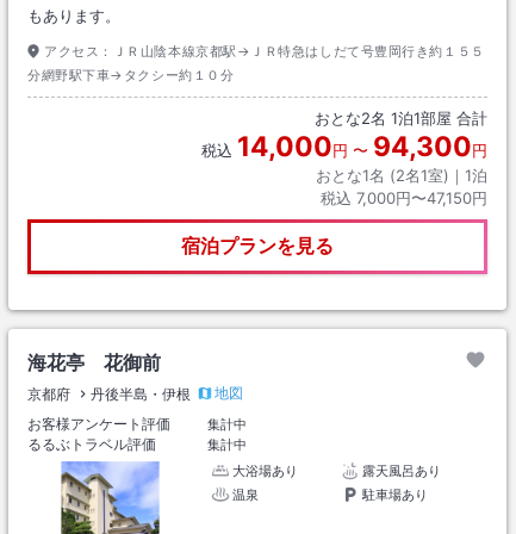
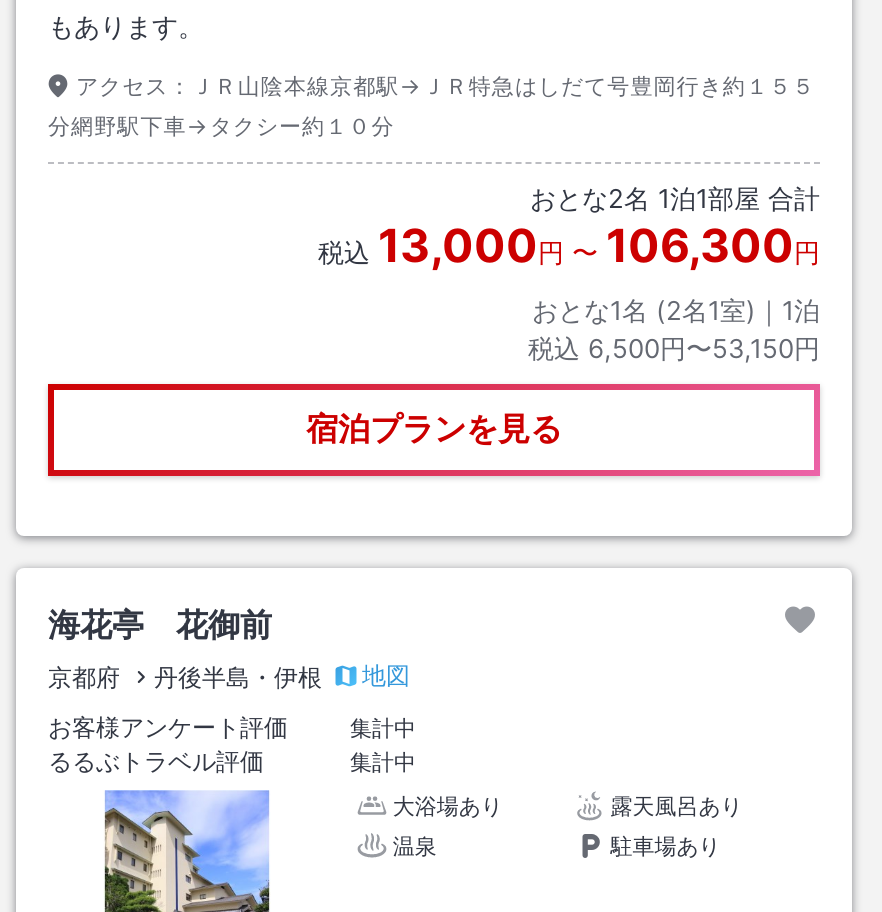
[315,108,487,127] おとな2名1泊1部屋 合計 -> [530,181,820,213] おとな2名 1泊1部屋 合計
[201,129,487,163] 税込14,000円〜94,300円 -> [318,217,820,273] 税込13,000円〜106,300円
[321,188,487,207] 税込 7,000円〜47,150円 -> [528,331,820,363] 税込 6,500円〜53,150円

